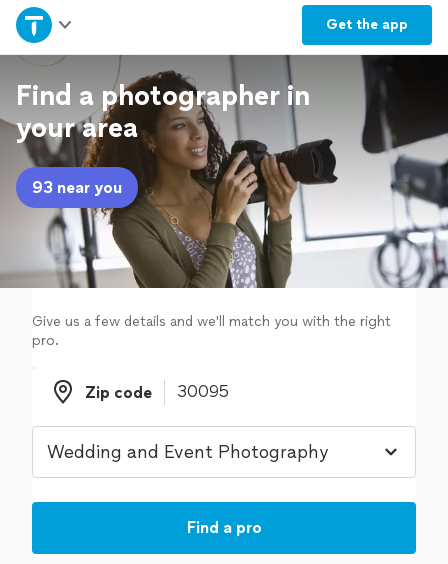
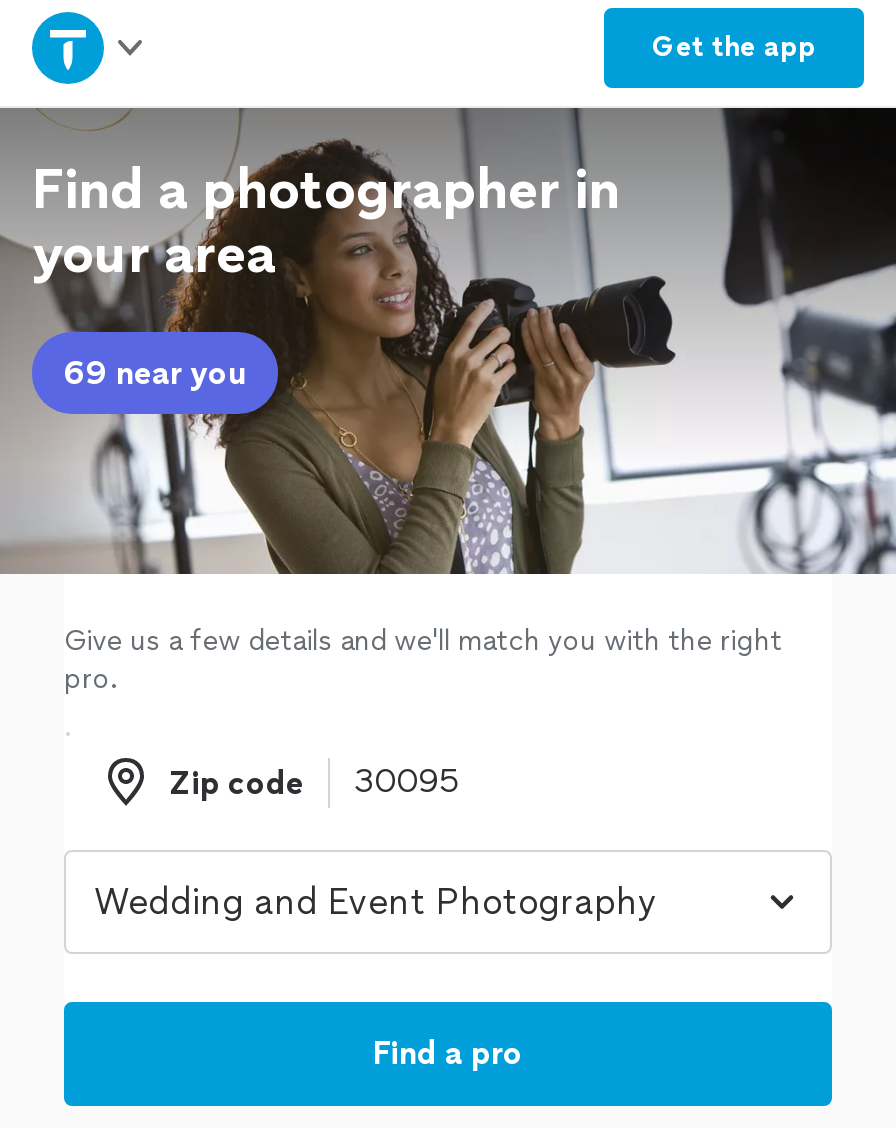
[32,178,122,197] 93 near you -> [64,354,246,392] 69 near you

